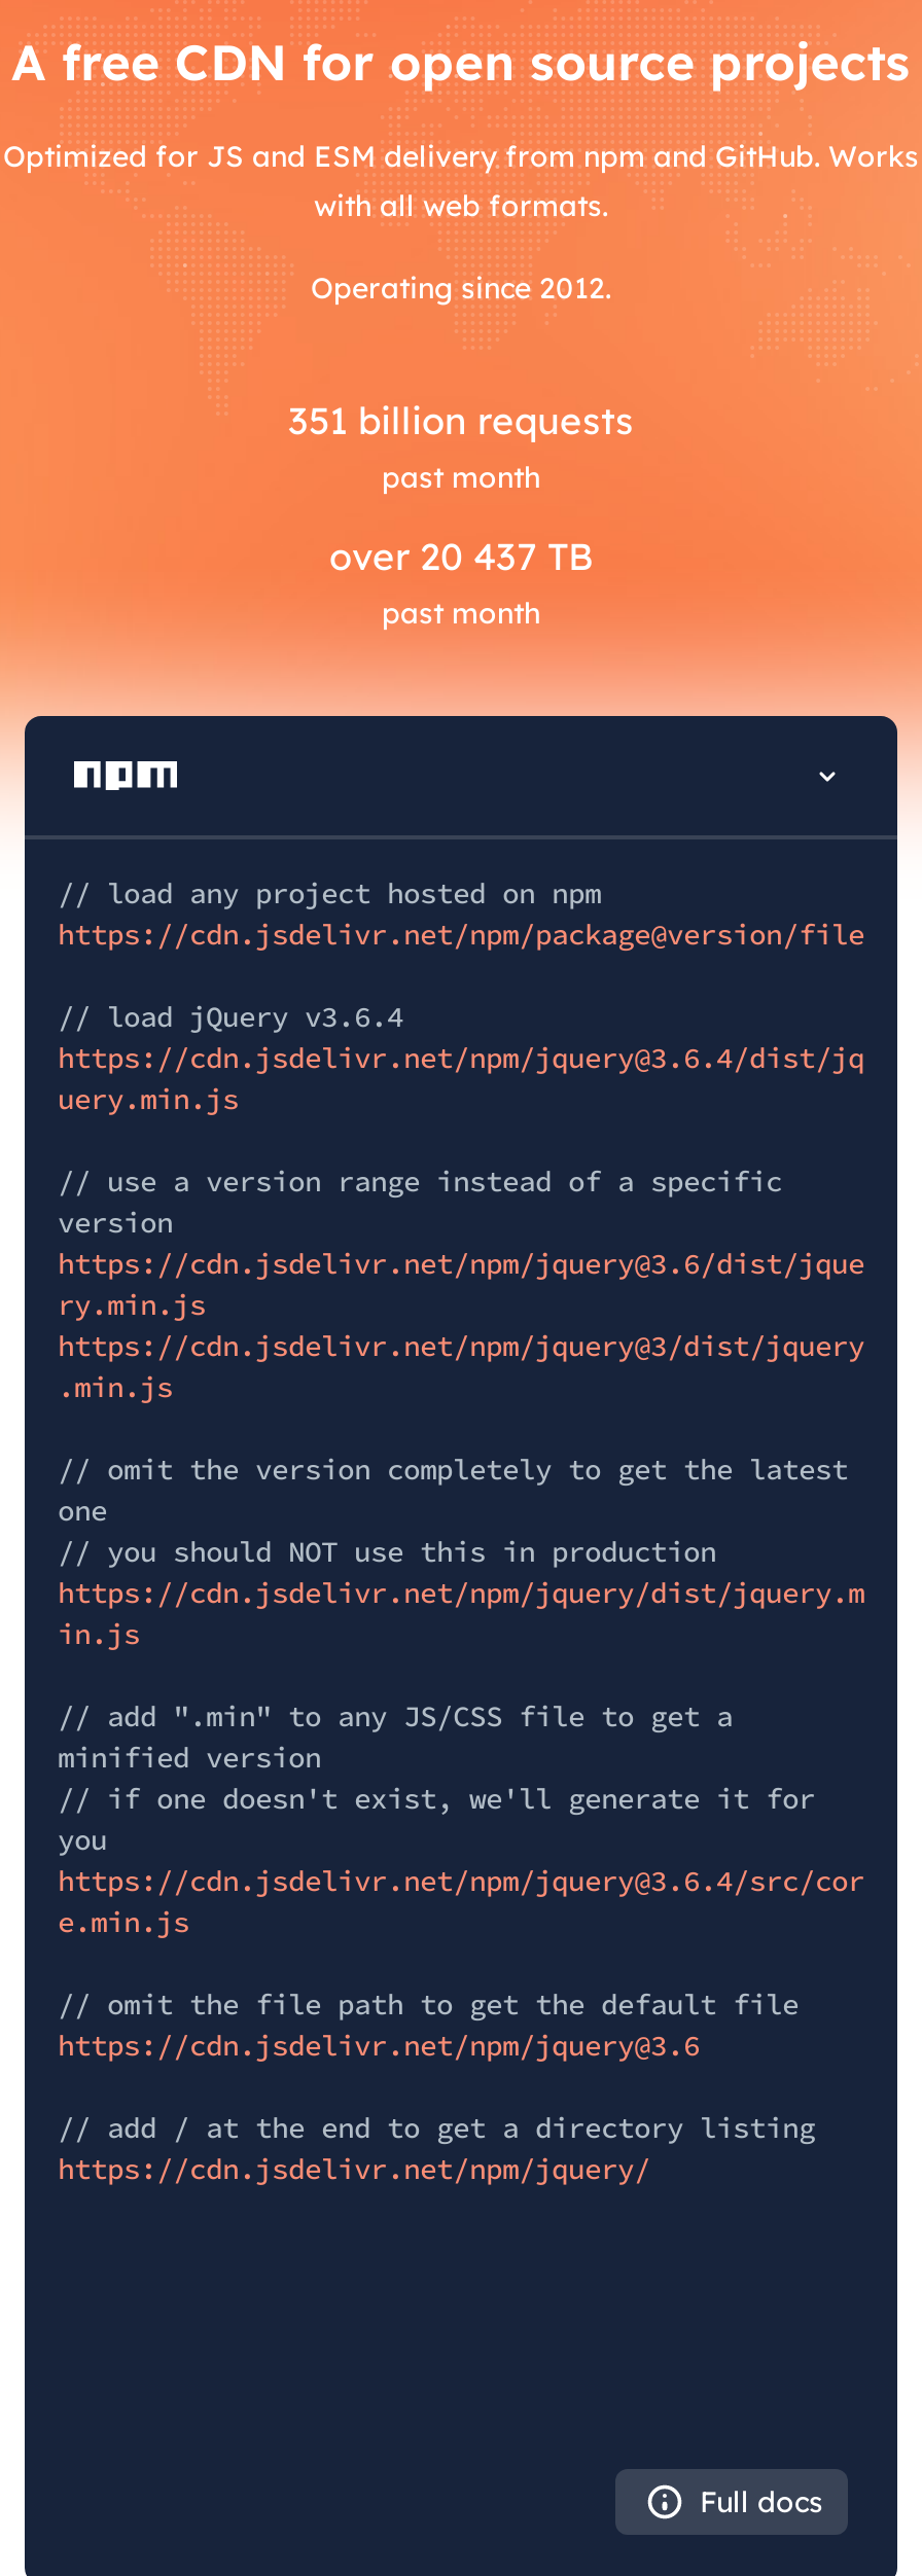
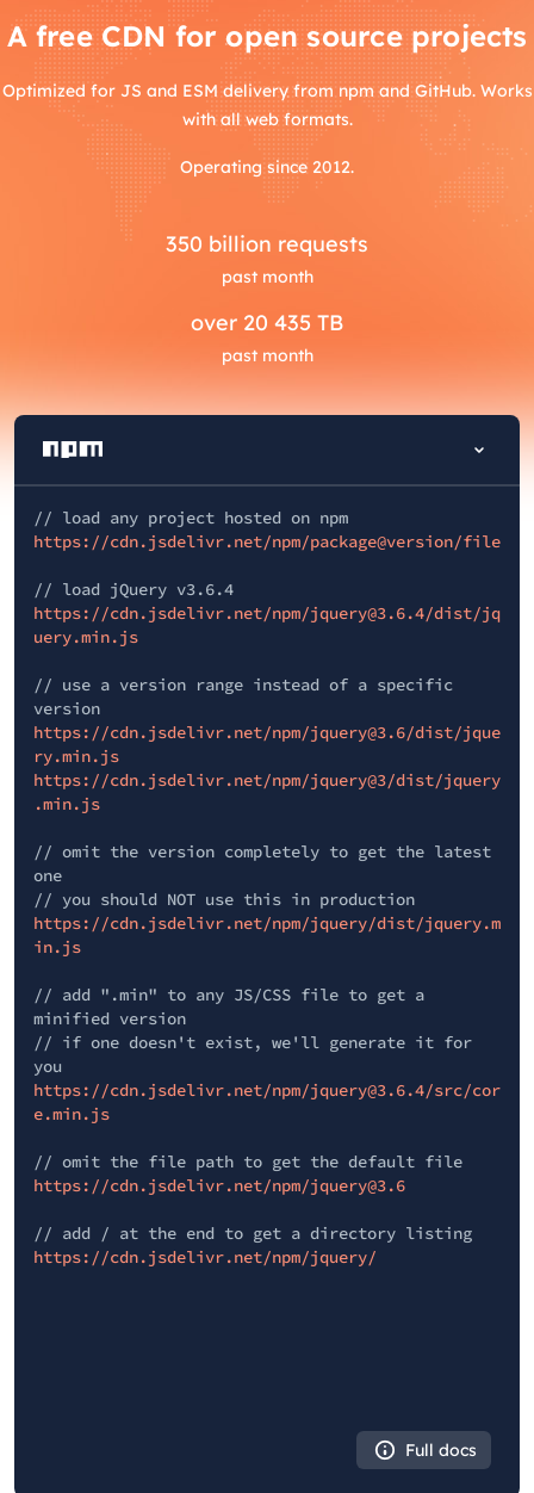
[288,397,634,444] 351 billion requests -> [166,230,368,258] 350 billion requests
[329,533,593,580] over 20 437 TB -> [191,309,343,336] over 20 435 TB

